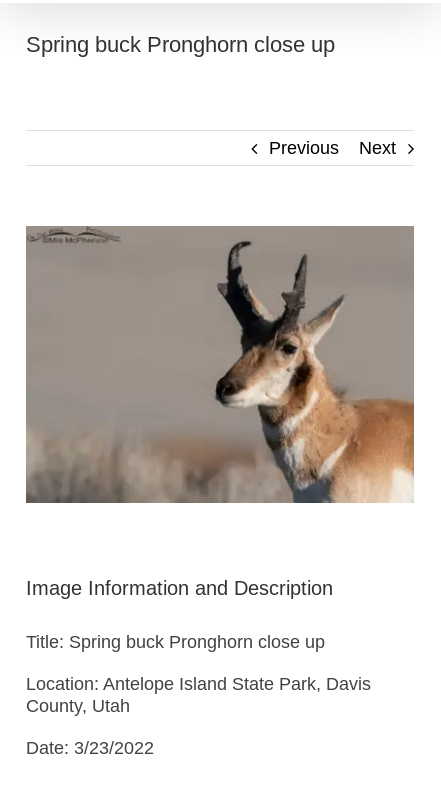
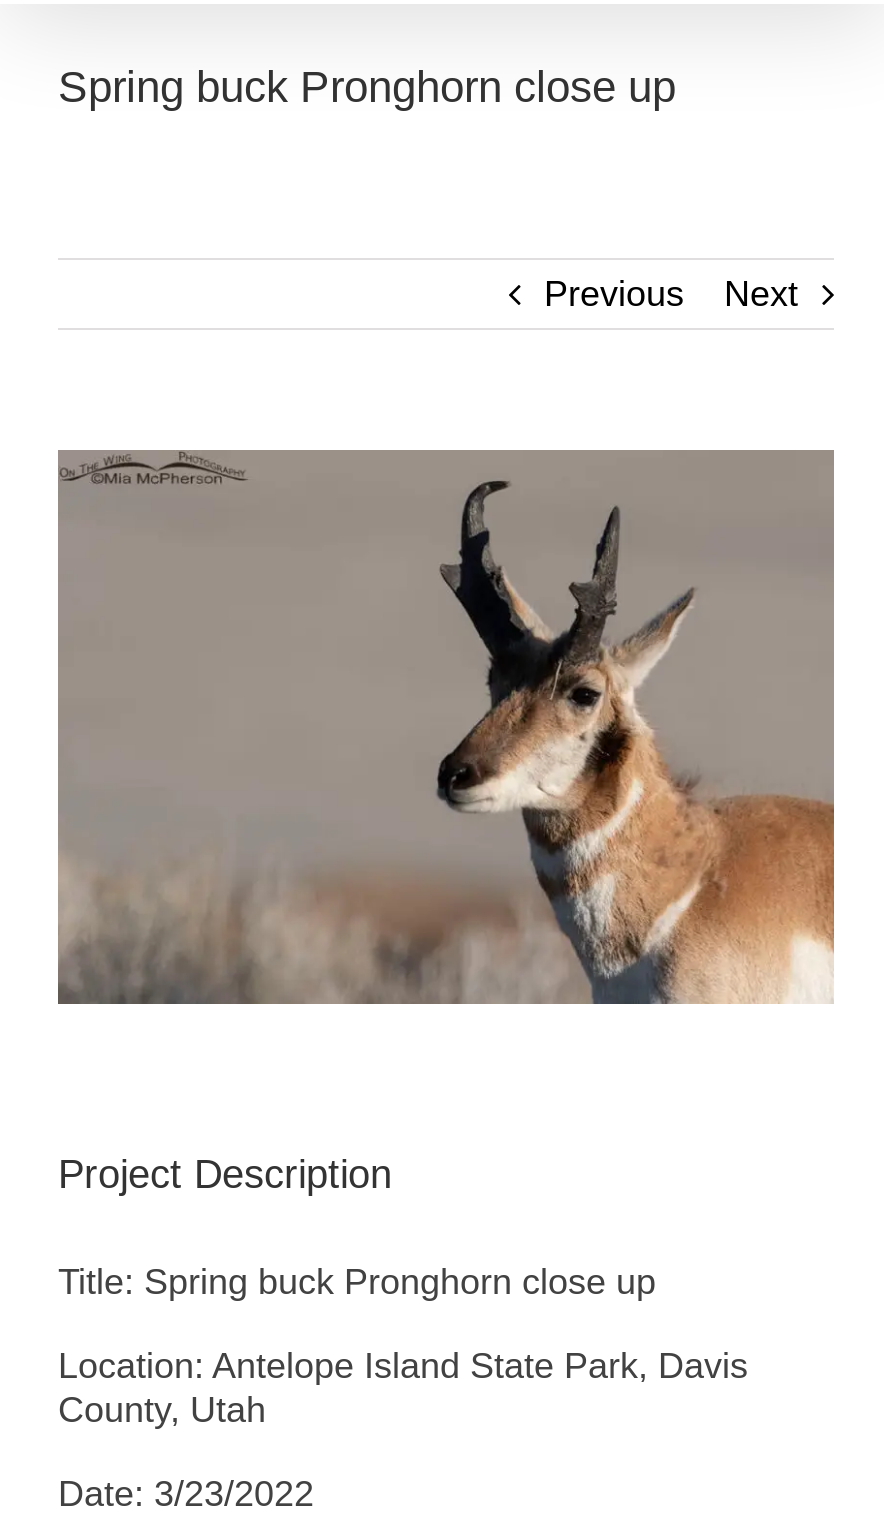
[26,577,333,599] Image Information and Description -> [58,1153,392,1197] Project Description

